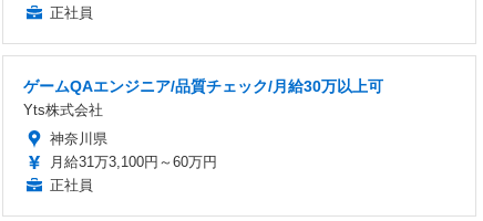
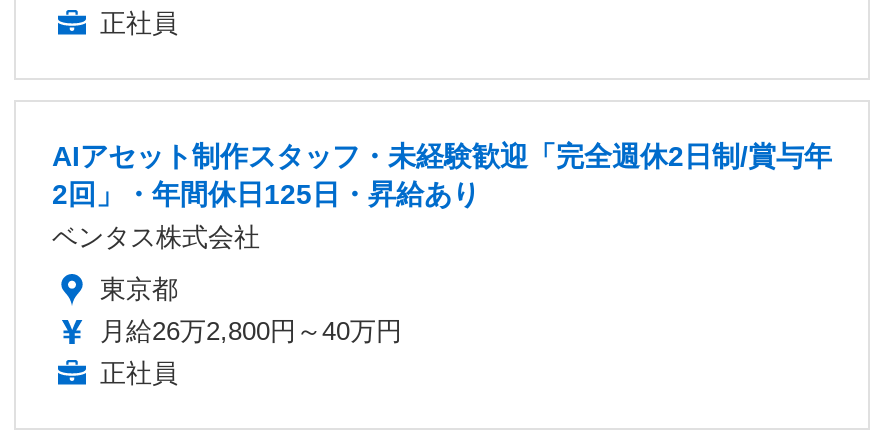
[23,78,383,119] ゲームQAエンジニア/品質チェック/月給30万以上可 | Yts株式会社 -> [52,141,832,253] AIアセット制作スタッフ・未経験歓迎「完全週休2日制/賞与年 | 2回」・年間休日125日・昇給あり | ベンタス株式会社
[50,131,217,171] 神奈川県 | 月給31万3,100円～60万円 -> [100,275,402,347] 東京都 | 月給26万2,800円～40万円

